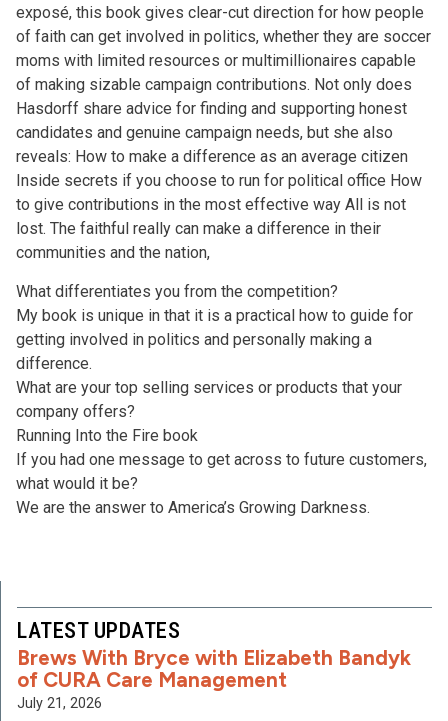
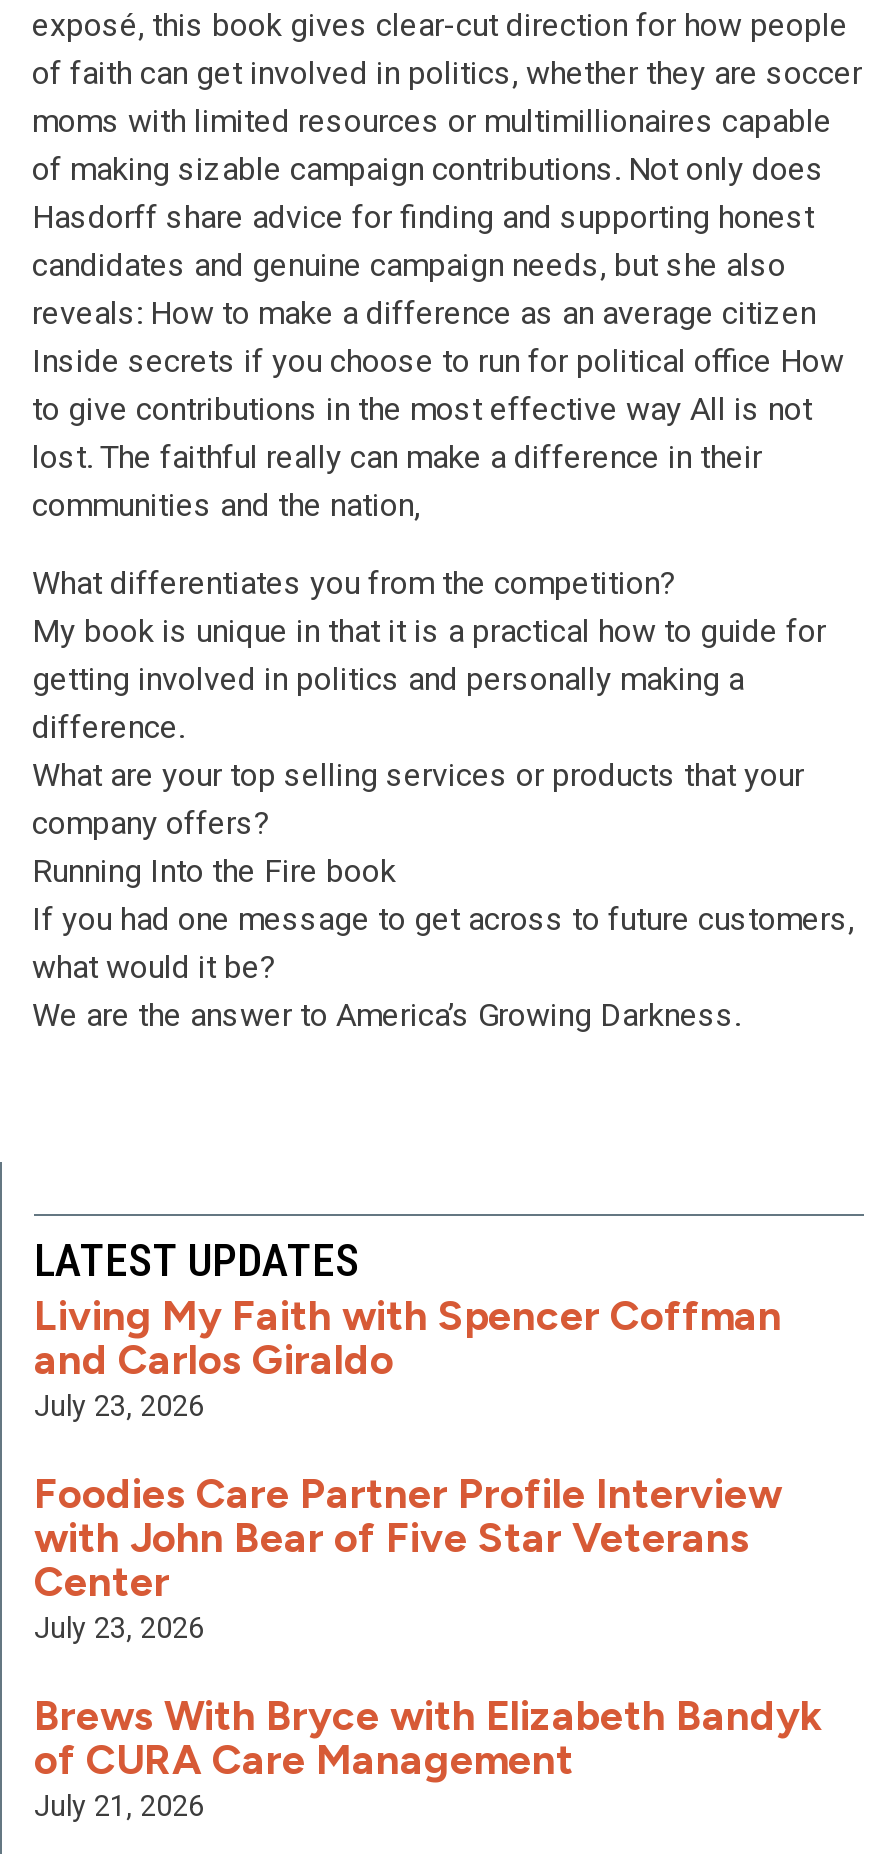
none -> [34,1291,782,1647] Living My Faith with Spencer Coffman | and Carlos Giraldo | July 23, 2026 | Foodies Care Partner Profile Interview | with John Bear of Five Star Veterans | Center | July 23, 2026

